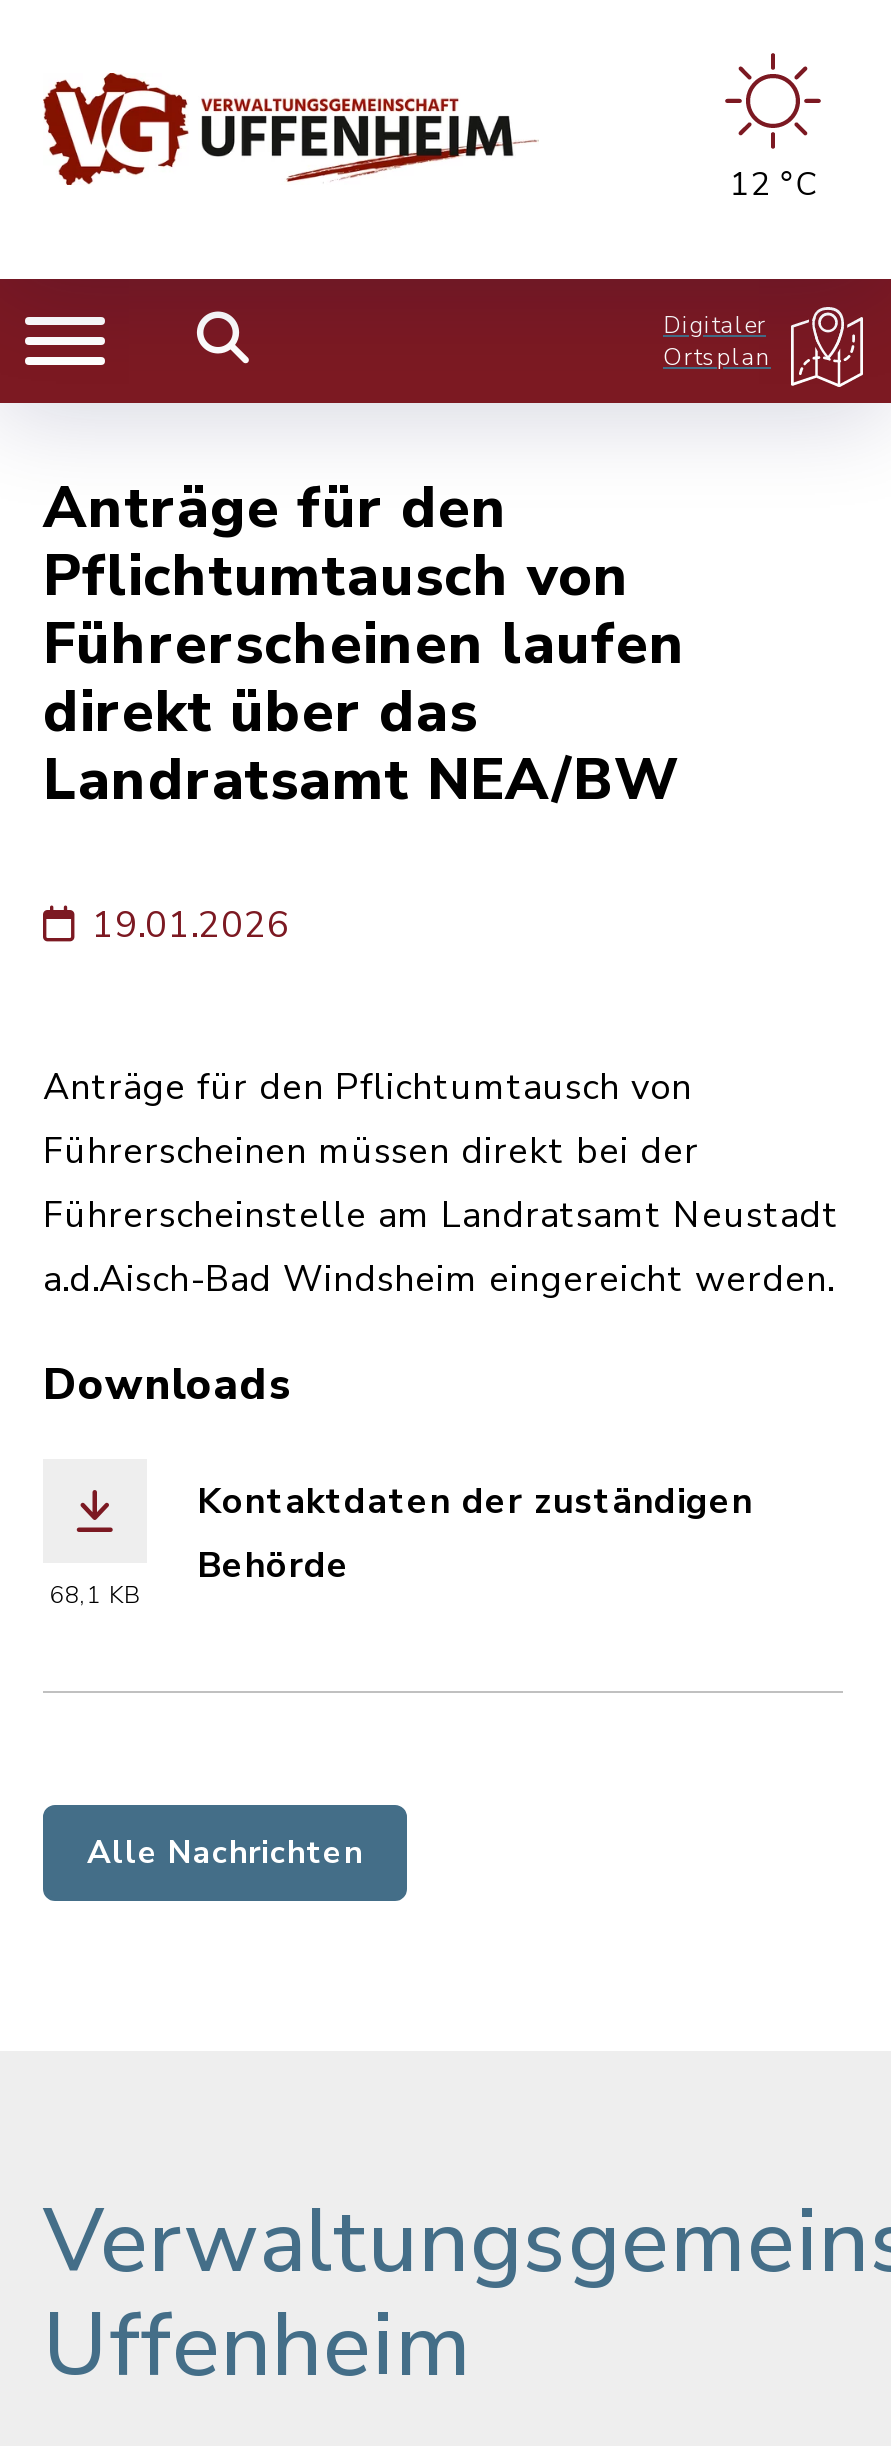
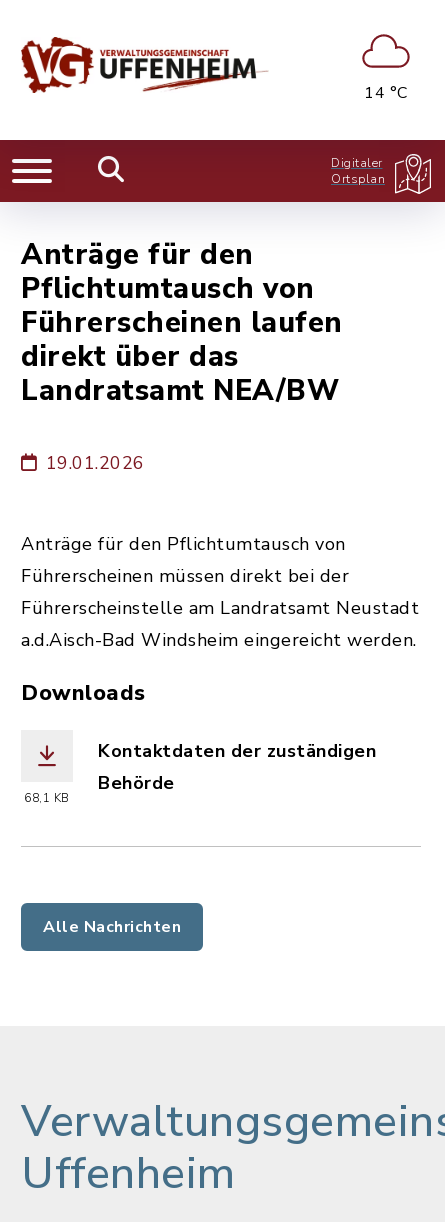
[723,51,821,206] [image] | 12 °C -> [361,28,411,103] [image] | 14 °C

